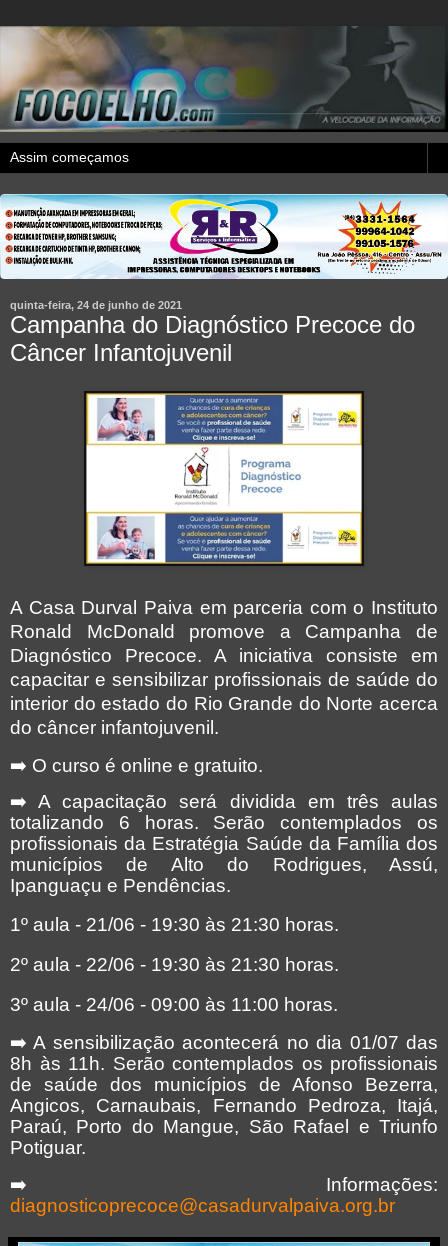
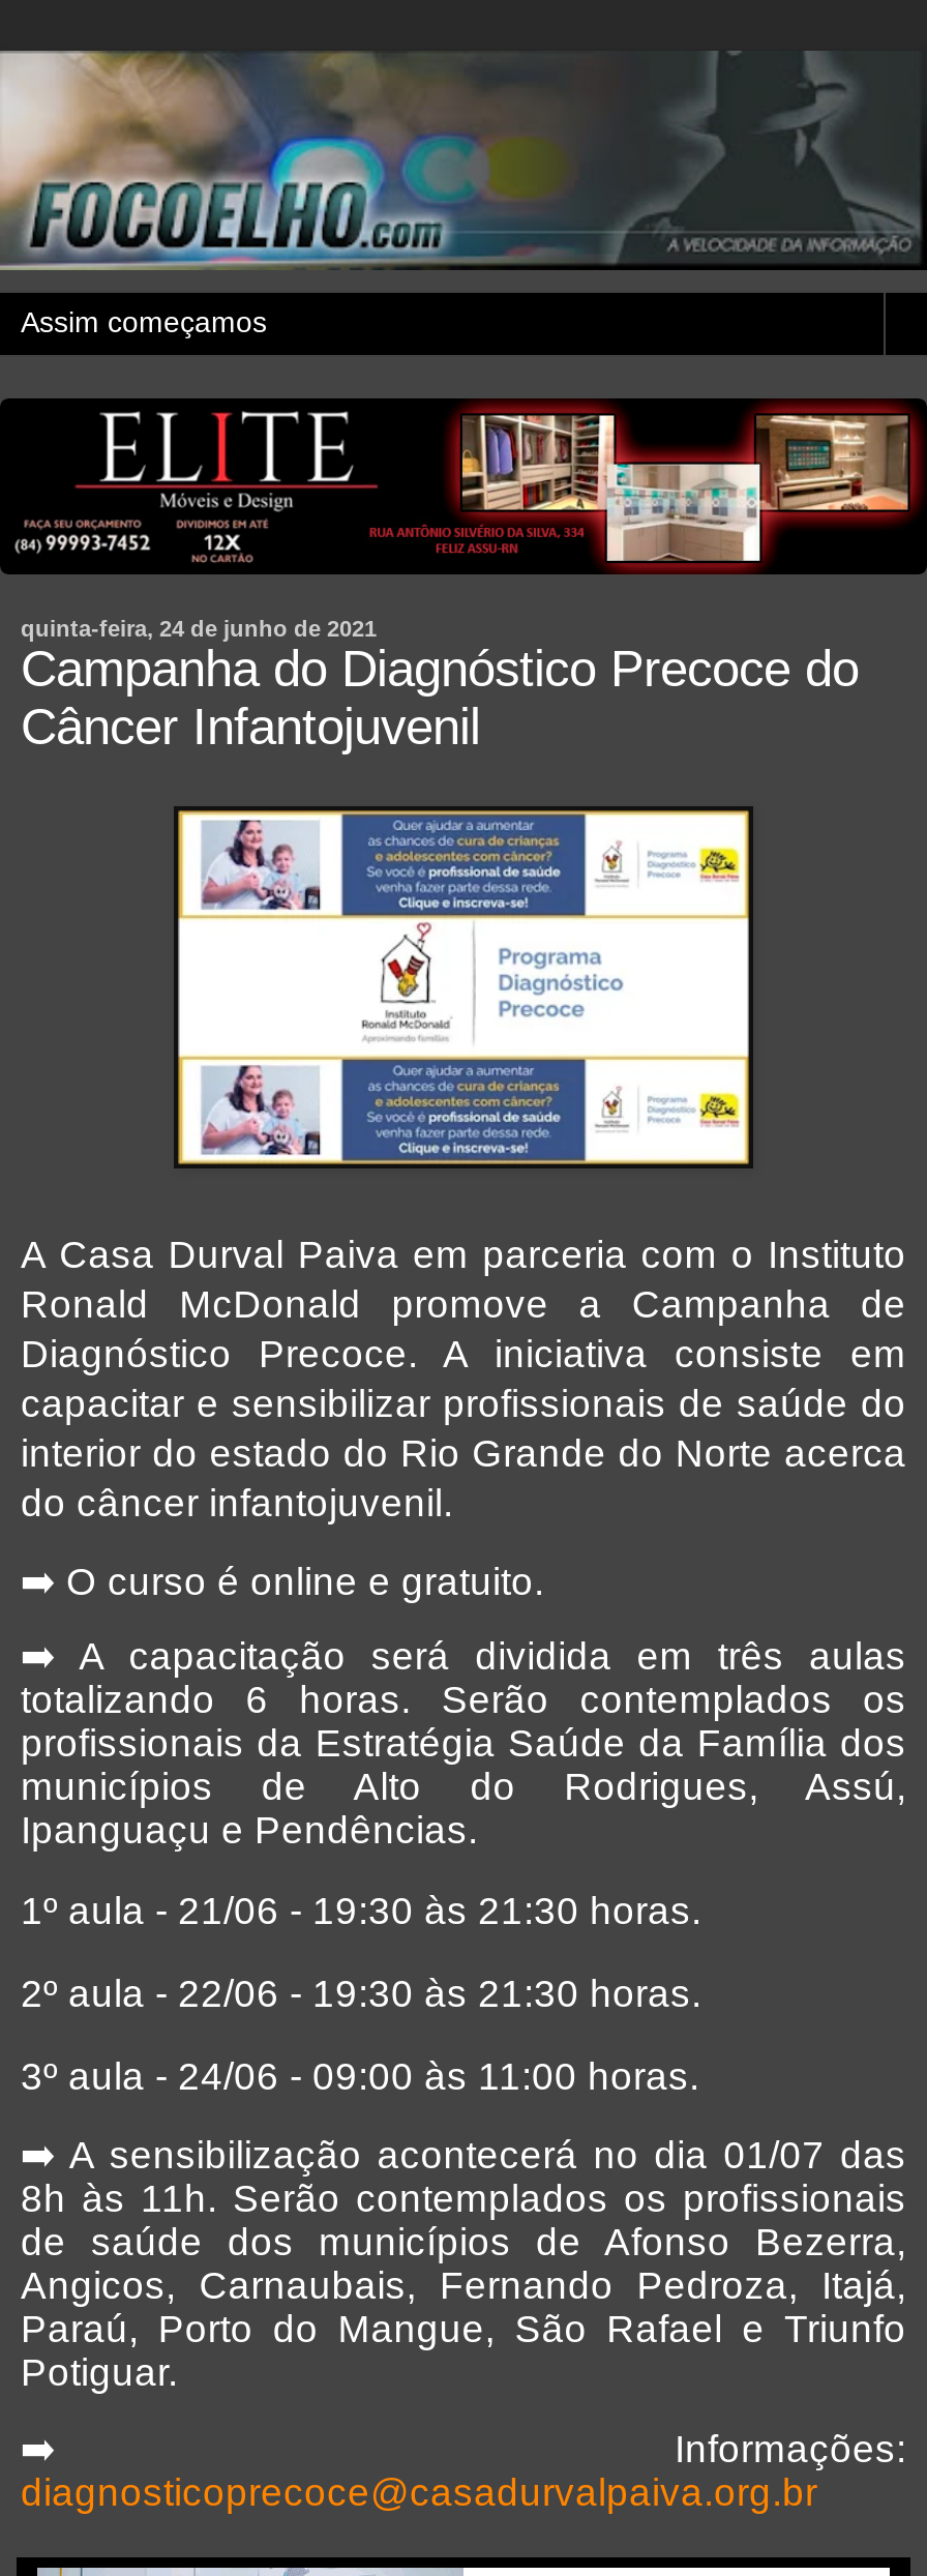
[3,193,445,280] [image] -> [6,398,921,576] [image]

